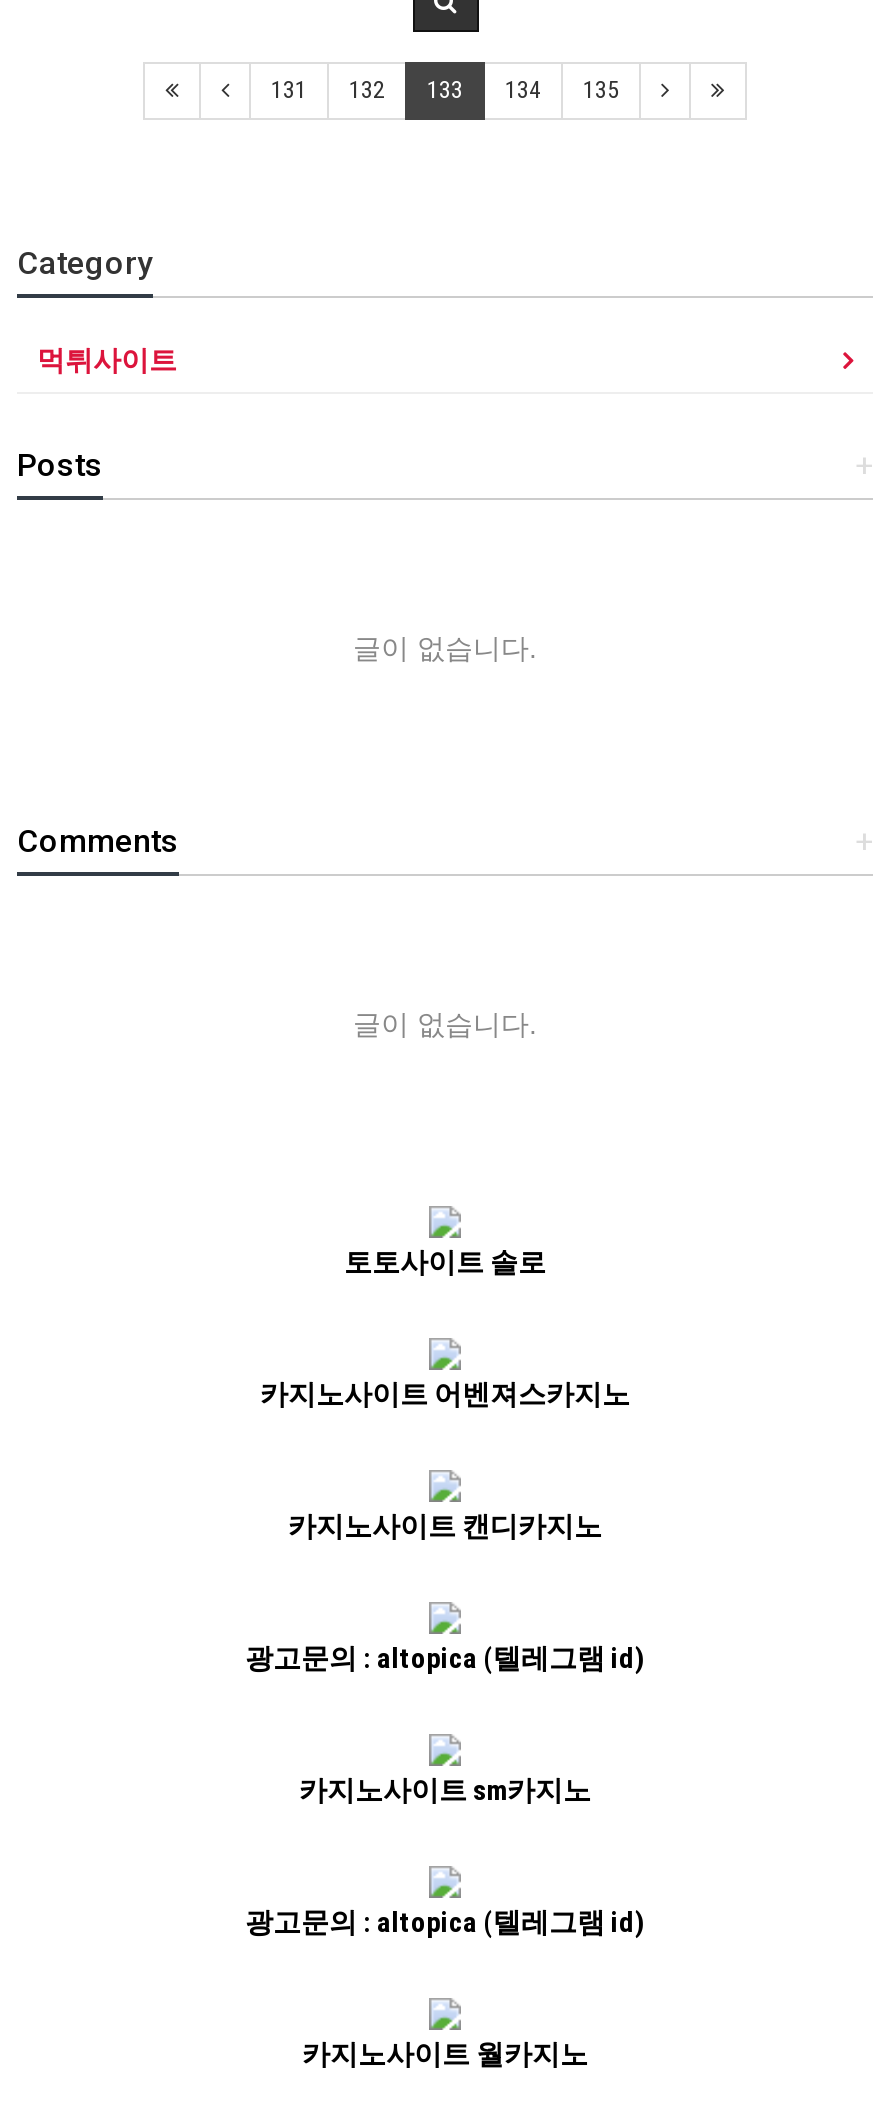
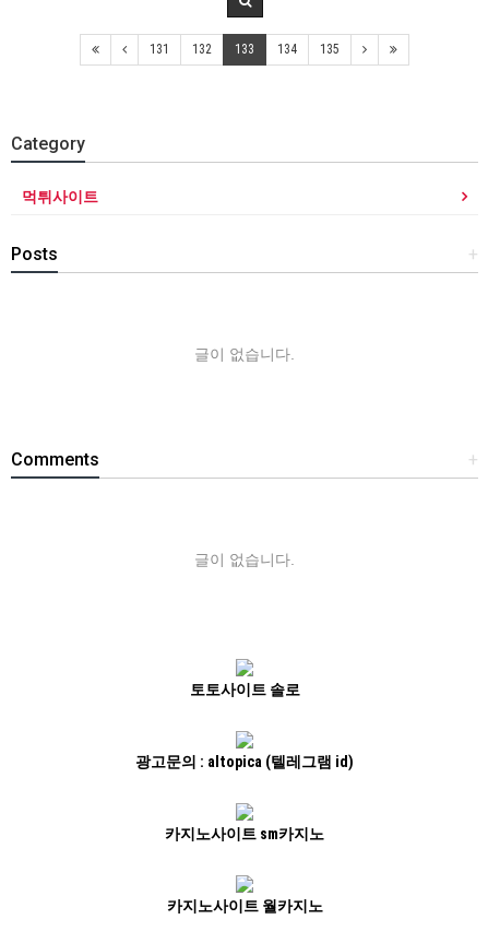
[260,1379,630,1411] 카지노사이트 어벤져스카지노 -> none
[288,1511,602,1543] 카지노사이트 캔디카지노 -> none
[245,1907,645,1939] 광고문의 : altopica (텔레그램 id) -> none

